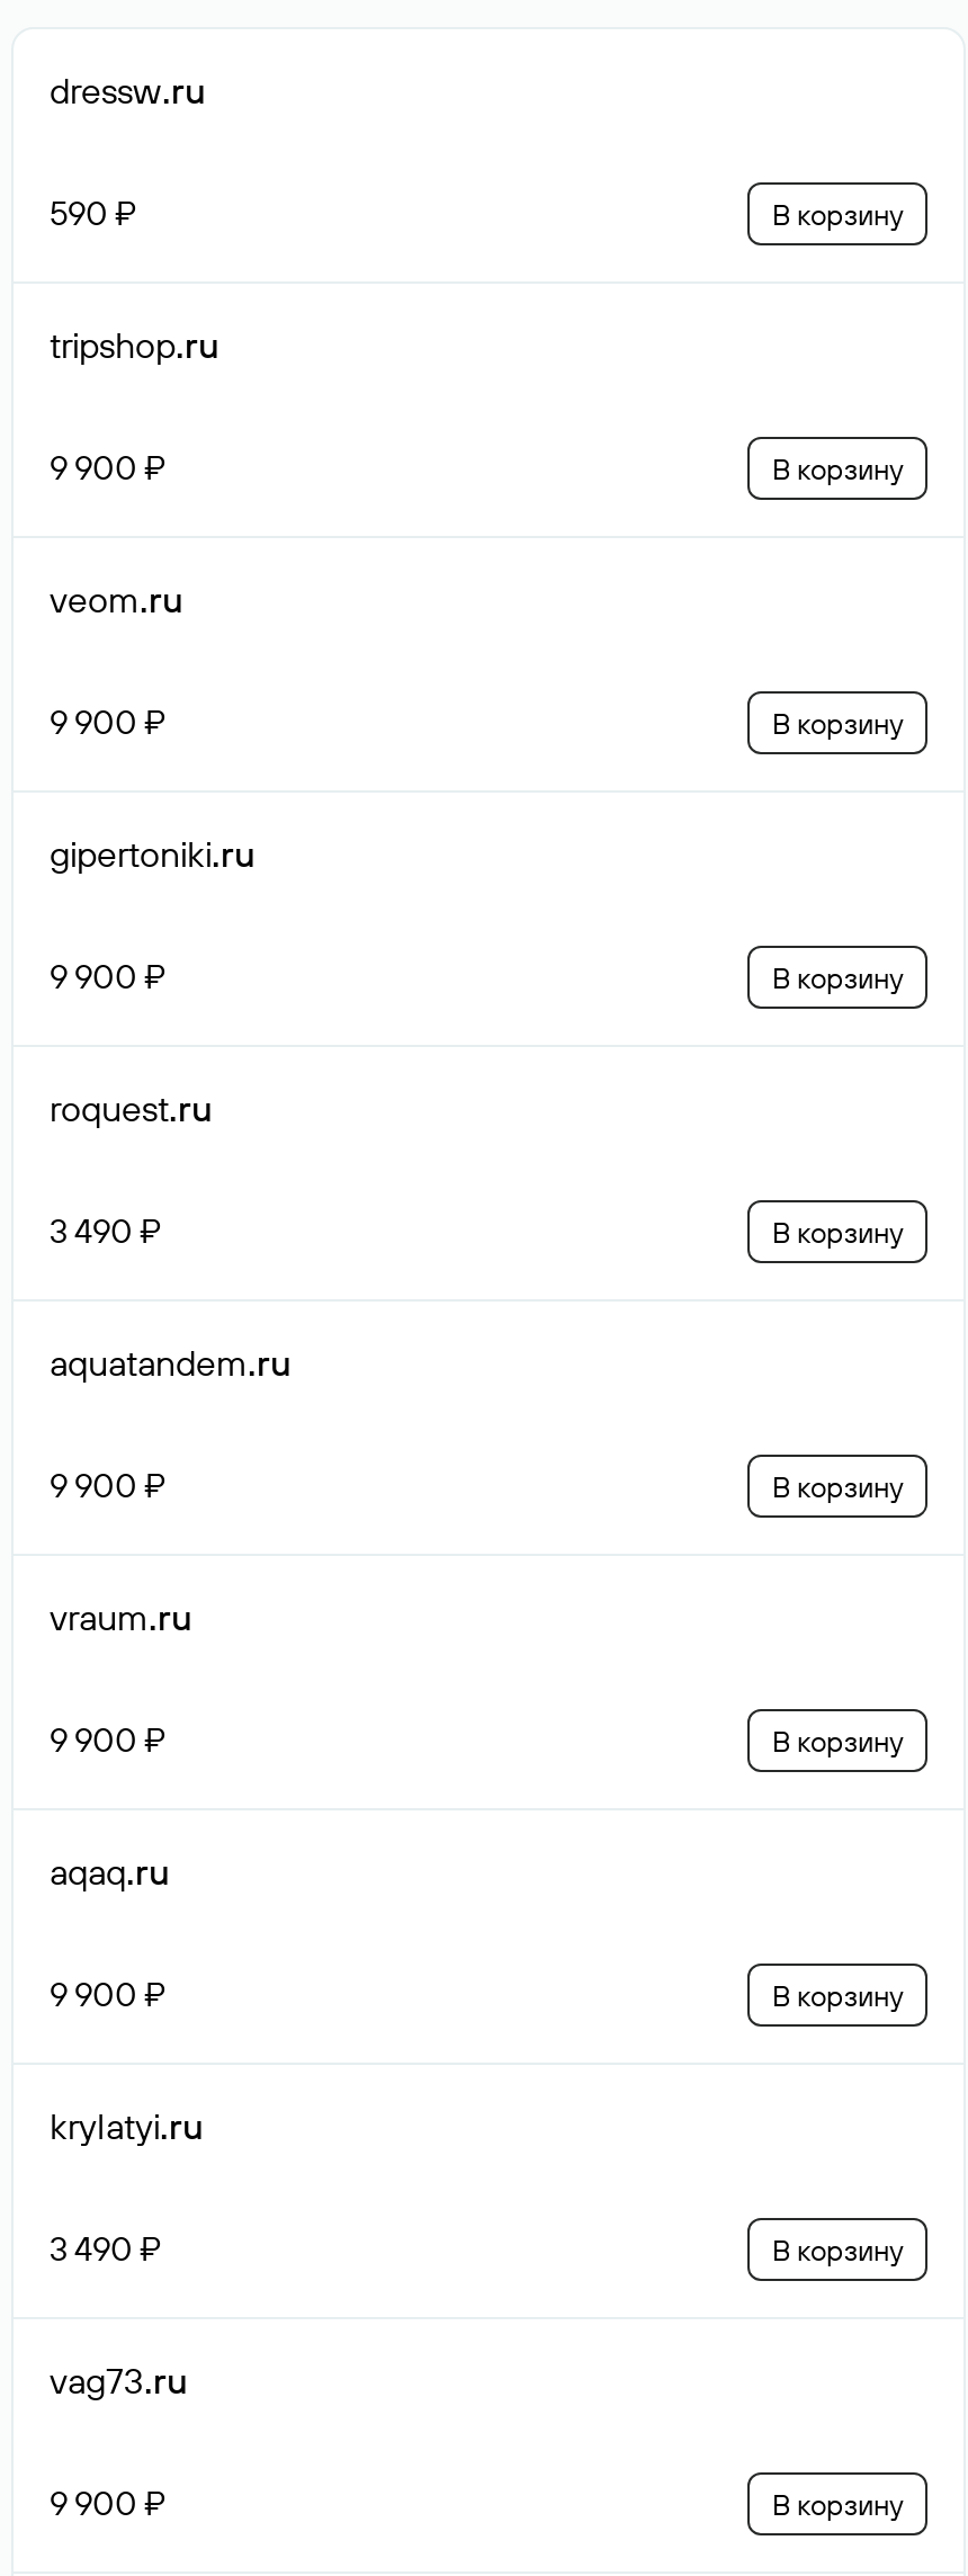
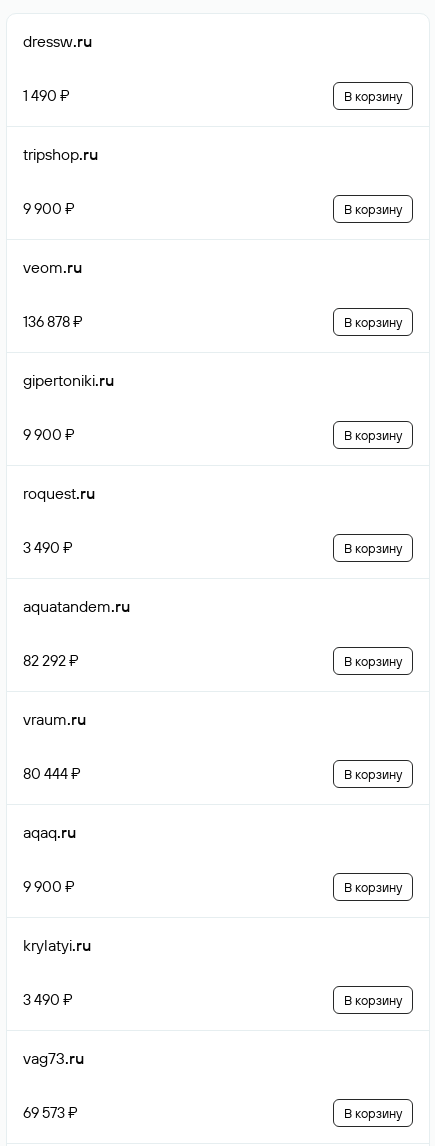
[50,191,137,234] 590 ₽ -> [23,86,70,105] 1 490 ₽
[50,700,167,743] 9 900 ₽ -> [23,312,83,331] 136 878 ₽
[50,1464,167,1506] 9 900 ₽ -> [23,651,79,670] 82 292 ₽
[50,1718,167,1761] 9 900 ₽ -> [23,764,81,783] 80 444 ₽
[50,2481,167,2524] 9 900 ₽ -> [23,1103,78,1122] 69 573 ₽

